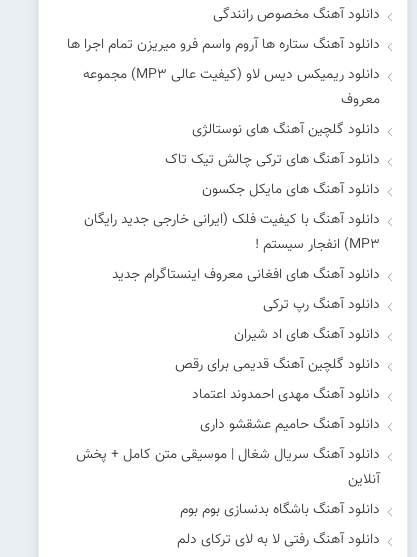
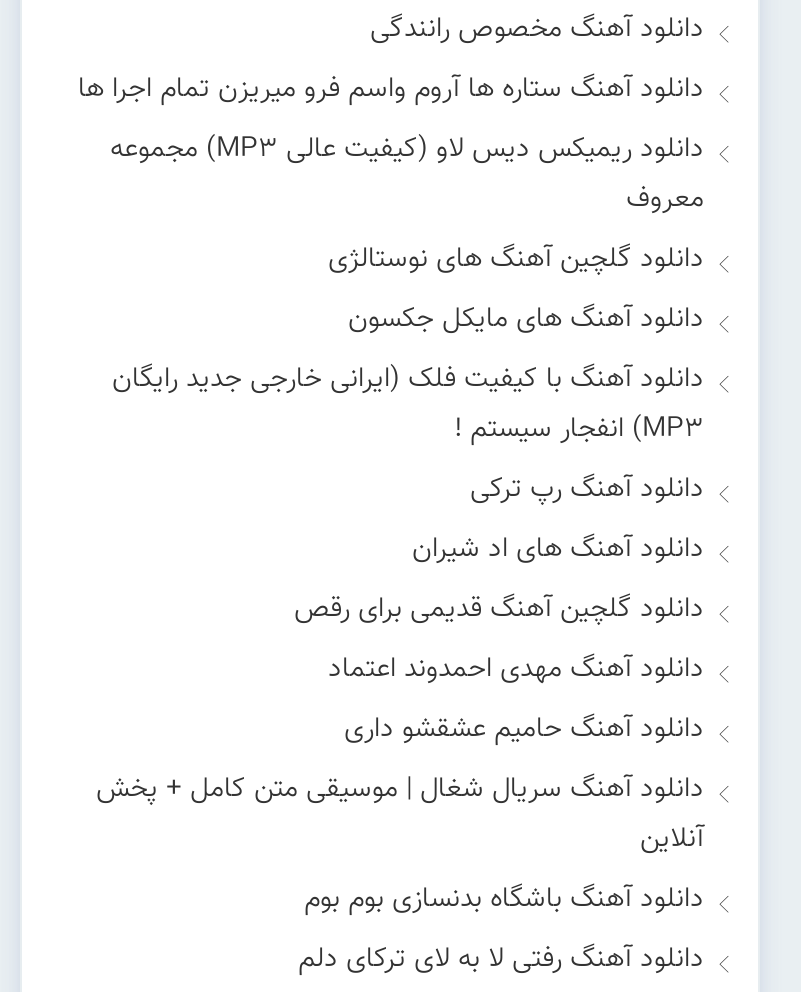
[165,149,380,171] دانلود آهنگ های ترکی چالش تیک تاک -> none
[112,264,380,286] دانلود آهنگ های افغانی معروف اینستاگرام جدید -> none

